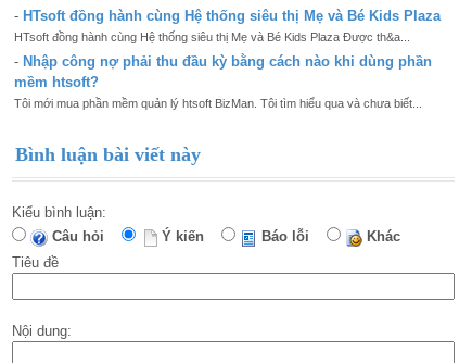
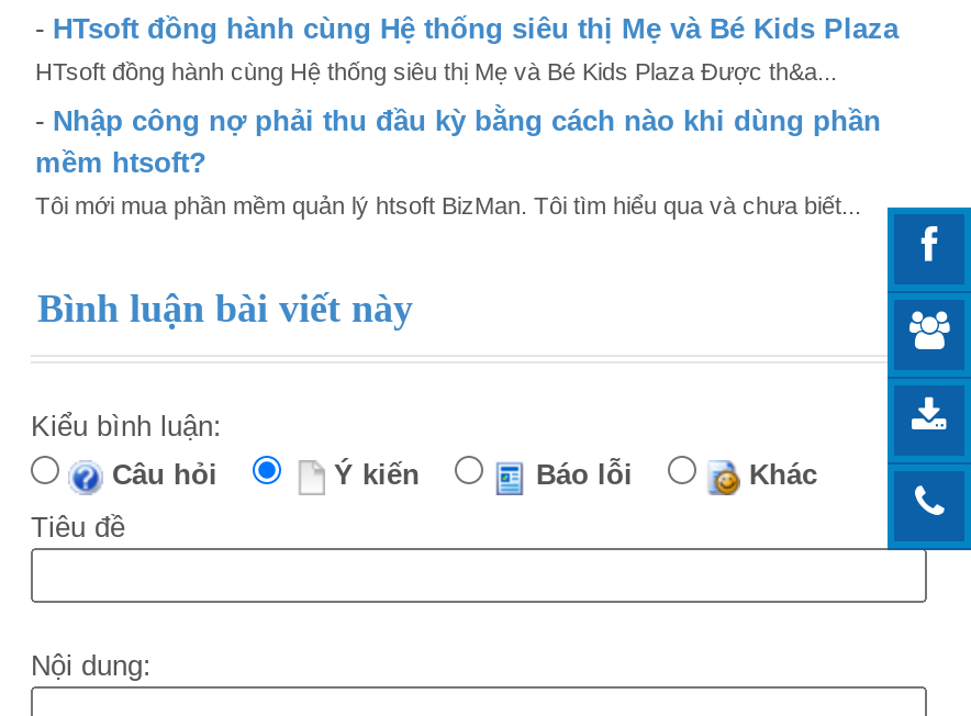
none -> [885,205,964,552] [image]

